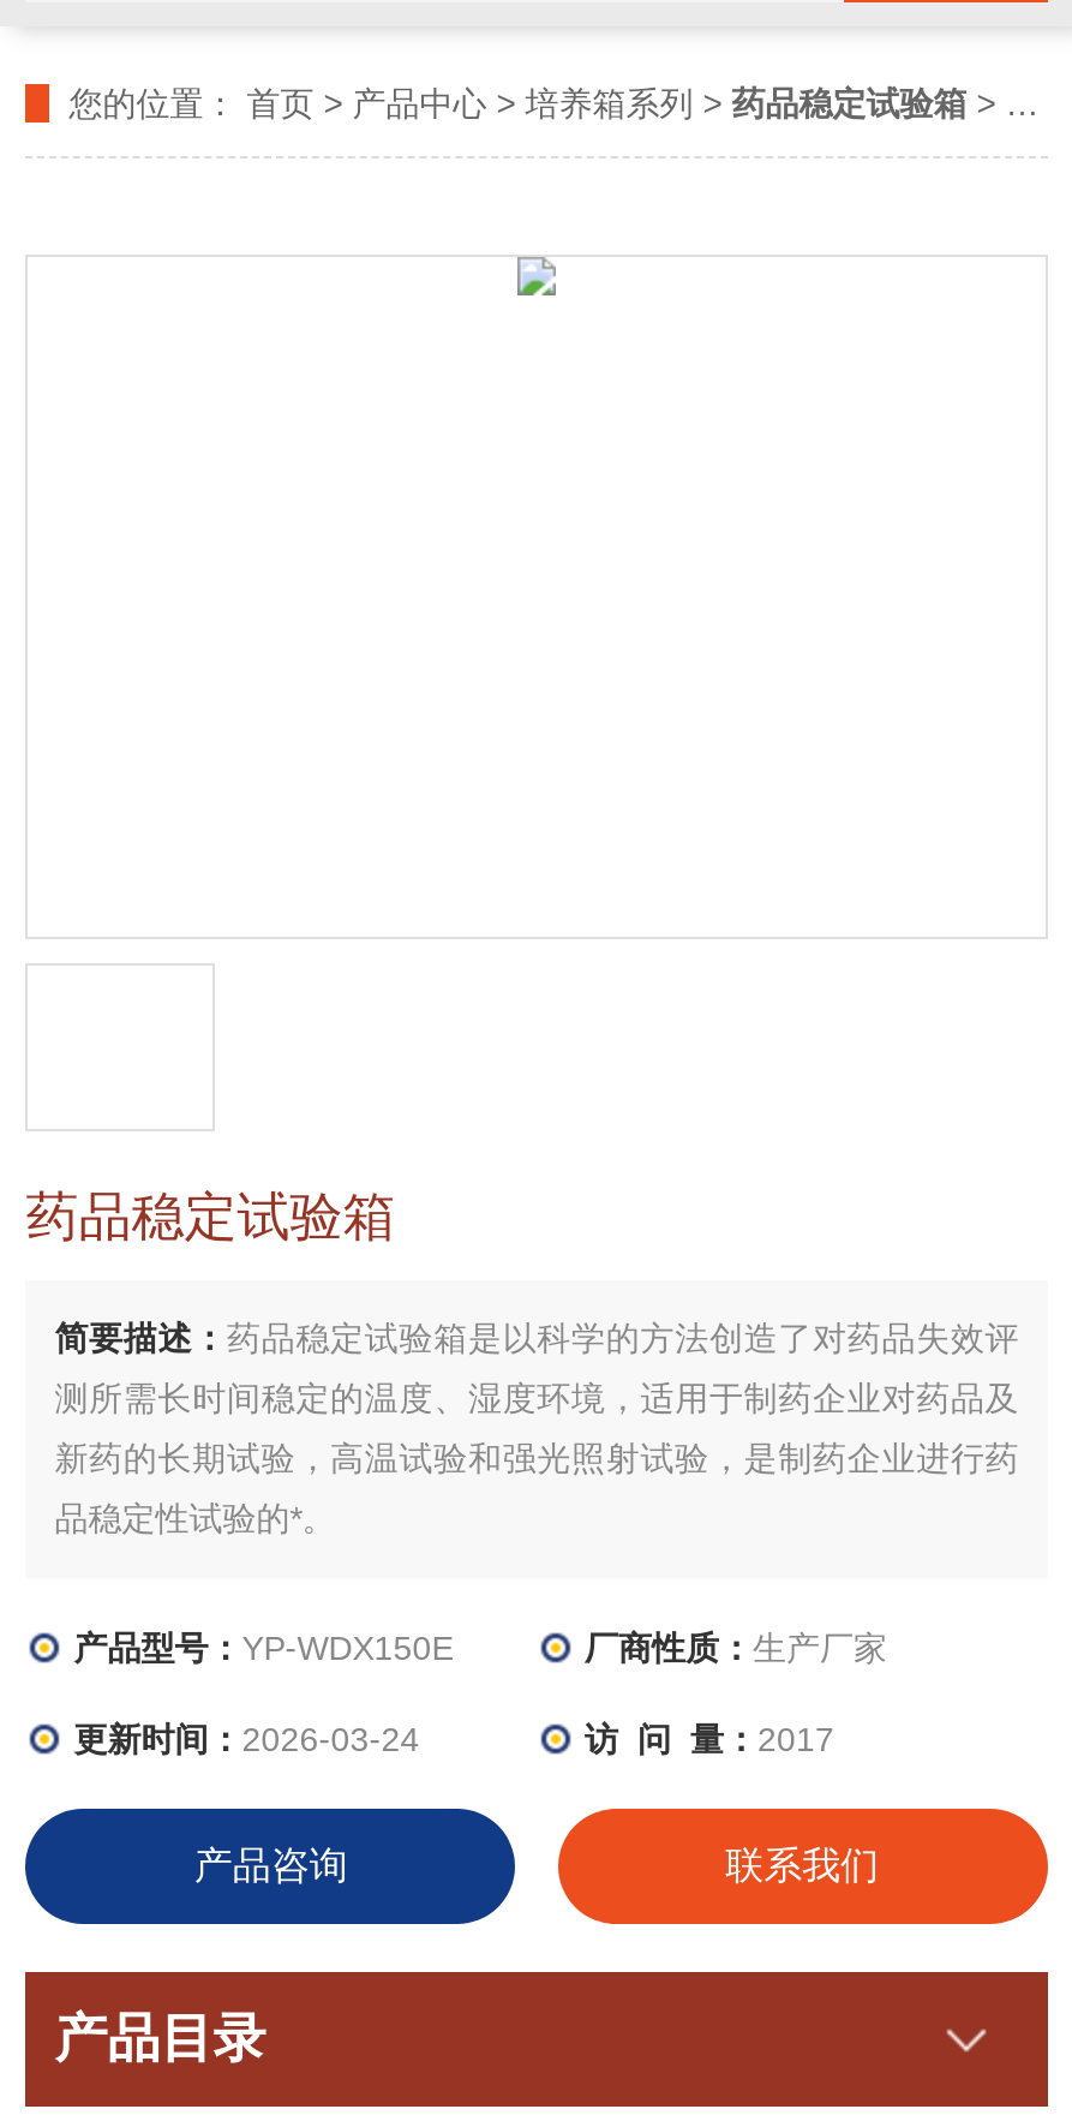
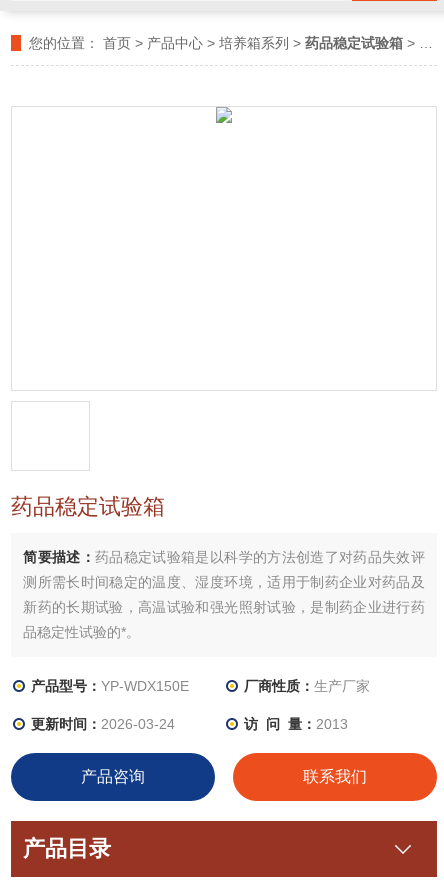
[585,1719,834,1758] 访 问 量：2017 -> [244,716,348,732] 访 问 量：2013

